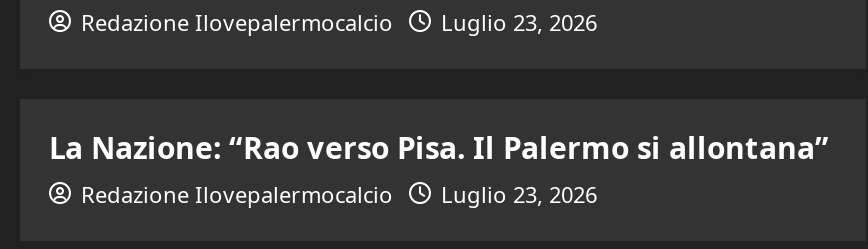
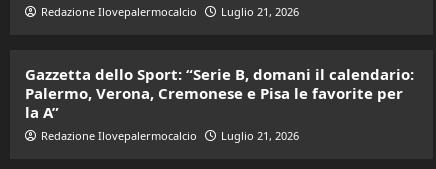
[81,8,597,38] Redazione Ilovepalermocalcio Luglio 23, 2026 -> [40,4,298,19] Redazione Ilovepalermocalcio Luglio 21, 2026
[49,128,829,168] La Nazione: “Rao verso Pisa. Il Palermo si allontana” -> [24,64,413,122] Gazzetta dello Sport: “Serie B, domani il calendario: | Palermo, Verona, Cremonese e Pisa le favorite per | la A”
[81,180,597,210] Redazione Ilovepalermocalcio Luglio 23, 2026 -> [40,128,298,143] Redazione Ilovepalermocalcio Luglio 21, 2026

